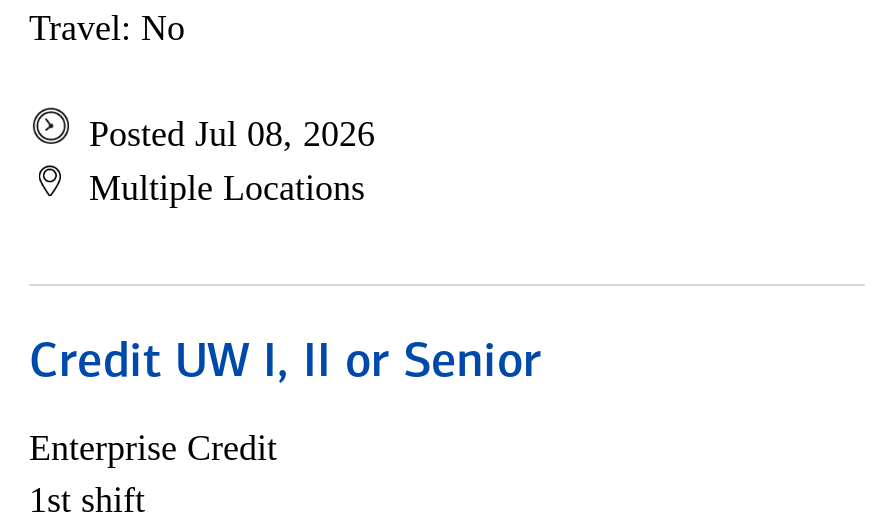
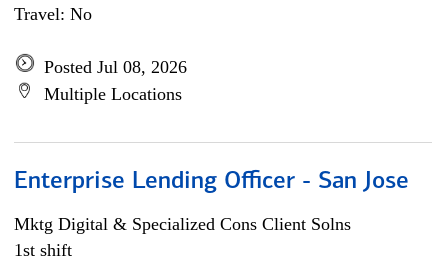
[29,340,541,388] Credit UW I, II or Senior -> [14,170,409,194] Enterprise Lending Officer - San Jose
[29,428,277,468] Enterprise Credit -> [14,214,351,234] Mktg Digital & Specialized Cons Client Solns

